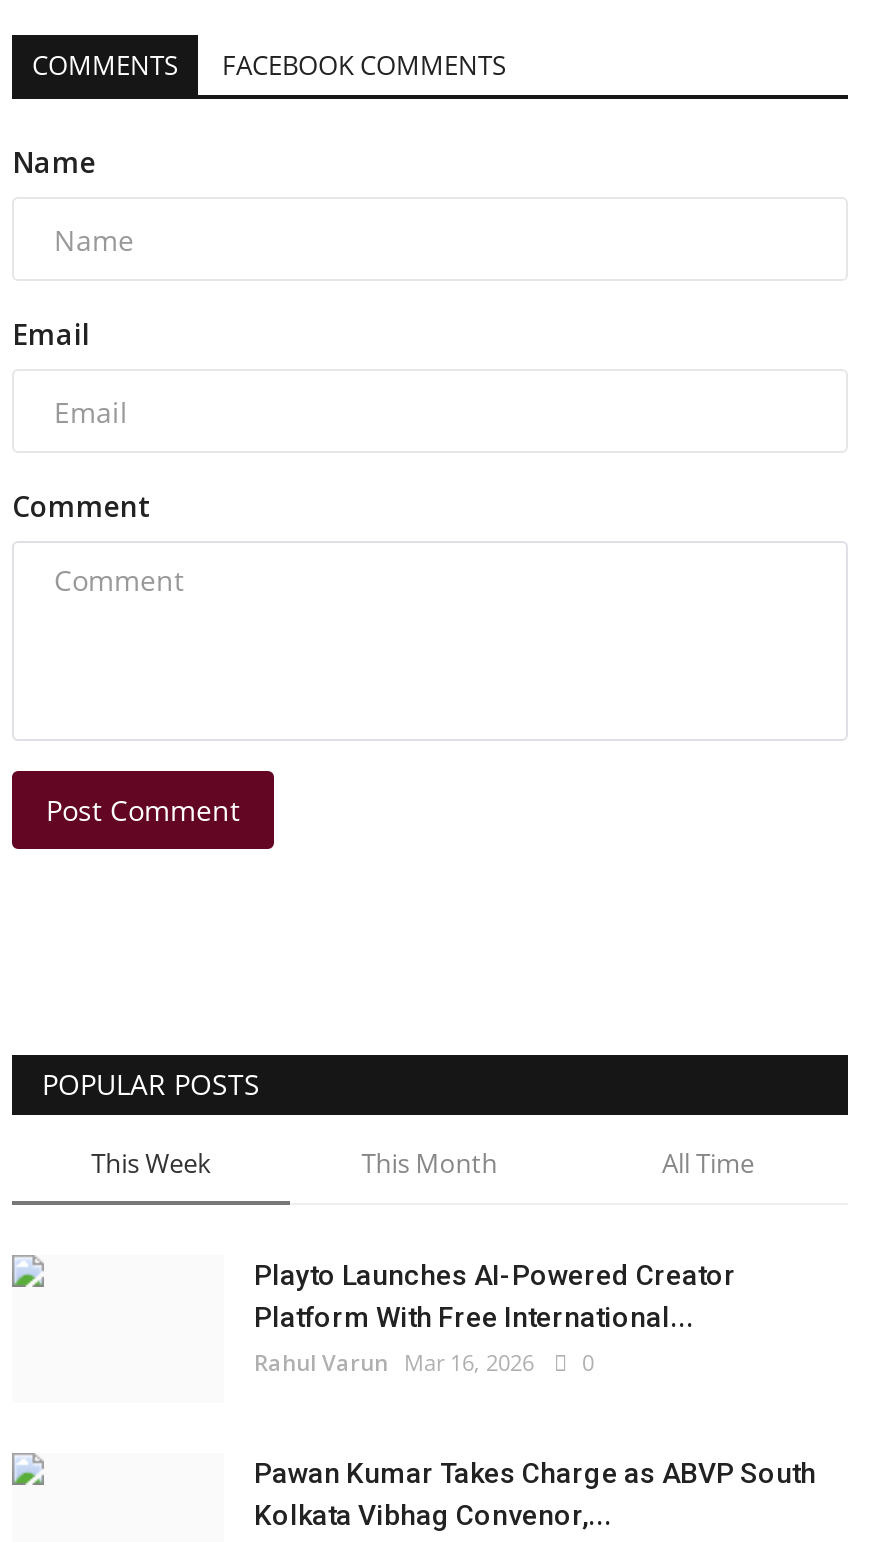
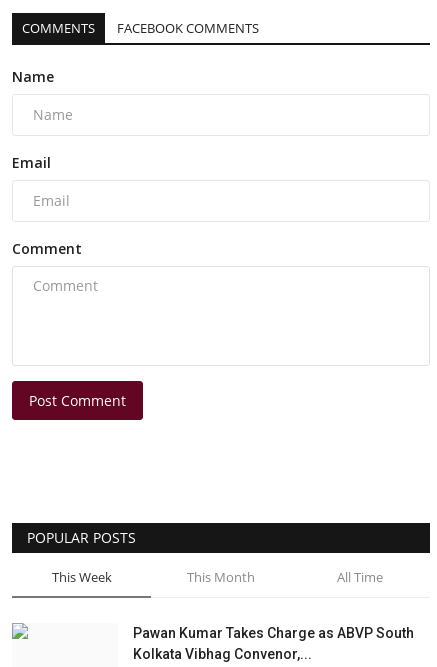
[254,1260,736,1378] Playto Launches AI-Powered Creator | Platform With Free International... | Rahul Varun Mar 16, 2026 | 0 -> none

